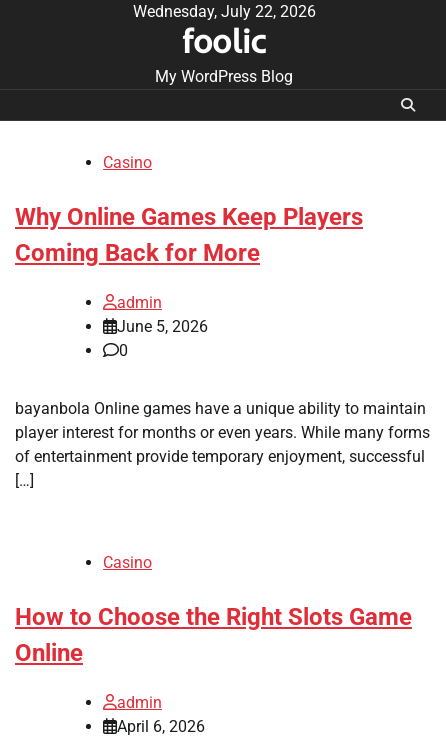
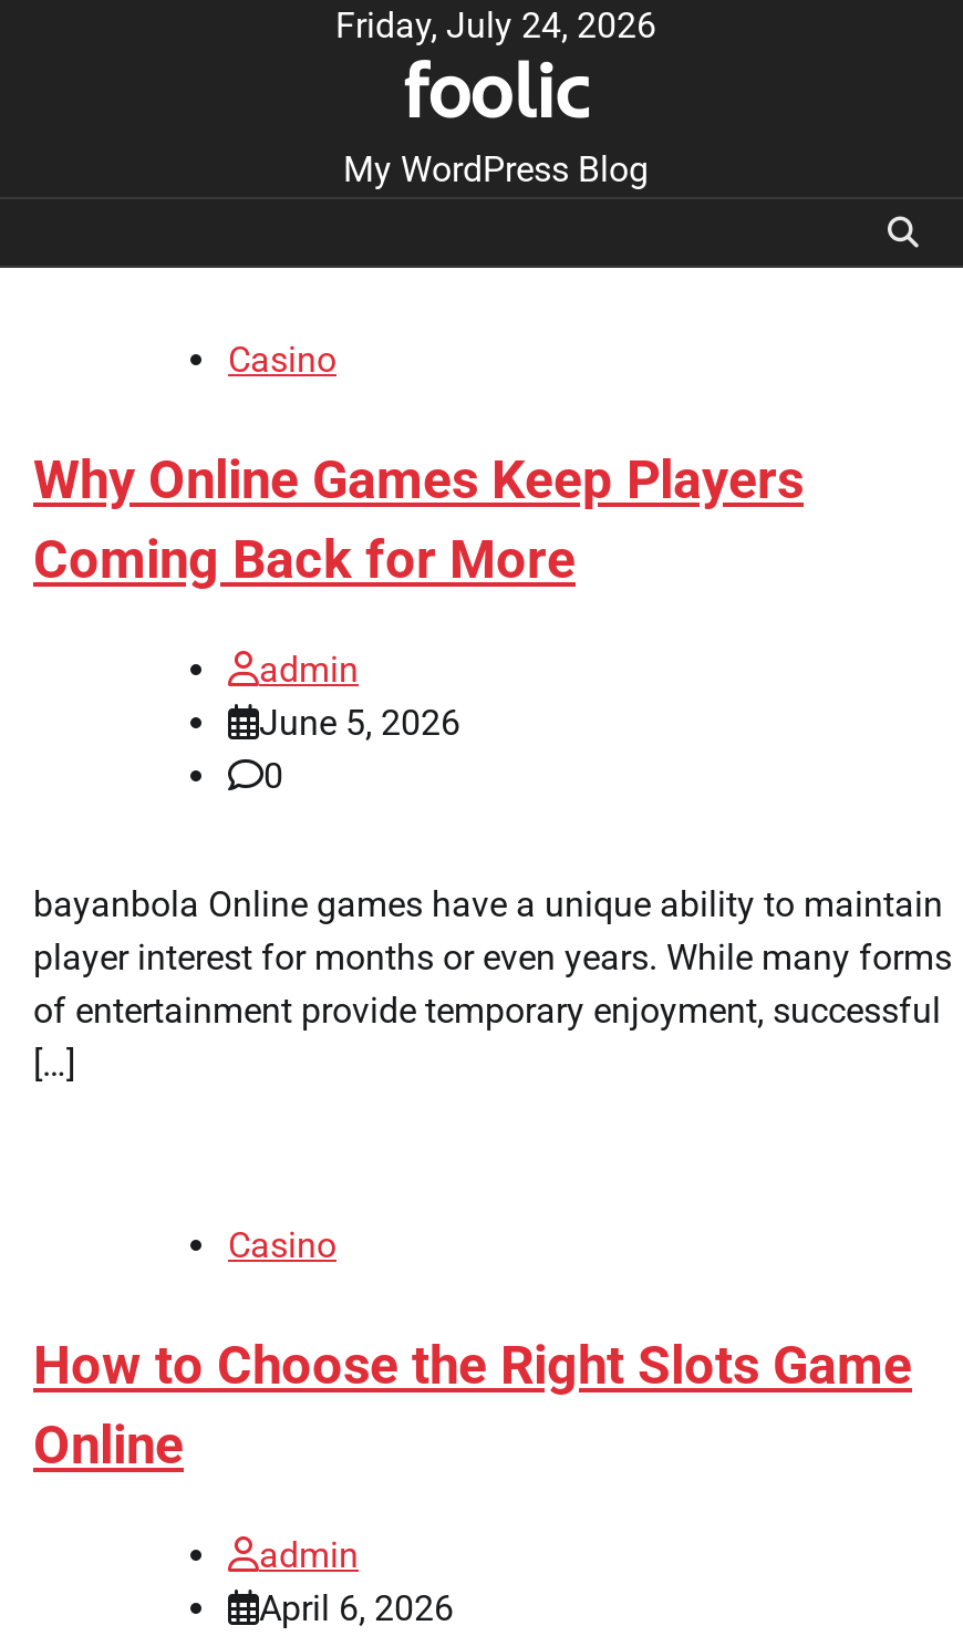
[132,2,315,21] Wednesday, July 22, 2026 -> [335,4,656,46] Friday, July 24, 2026

